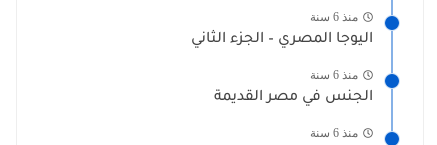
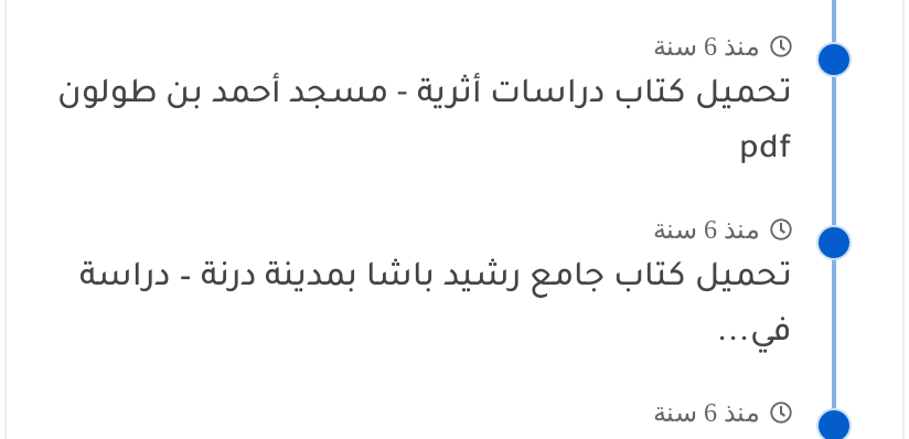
[191,32,373,48] اليوجا المصري – الجزء الثاني -> [57,79,792,170] تحميل كتاب دراسات أثرية - مسجد أحمد بن طولون | pdf
[214,90,373,106] الجنس في مصر القديمة -> [79,262,792,353] تحميل كتاب جامع رشيد باشا بمدينة درنة – دراسة | في...

